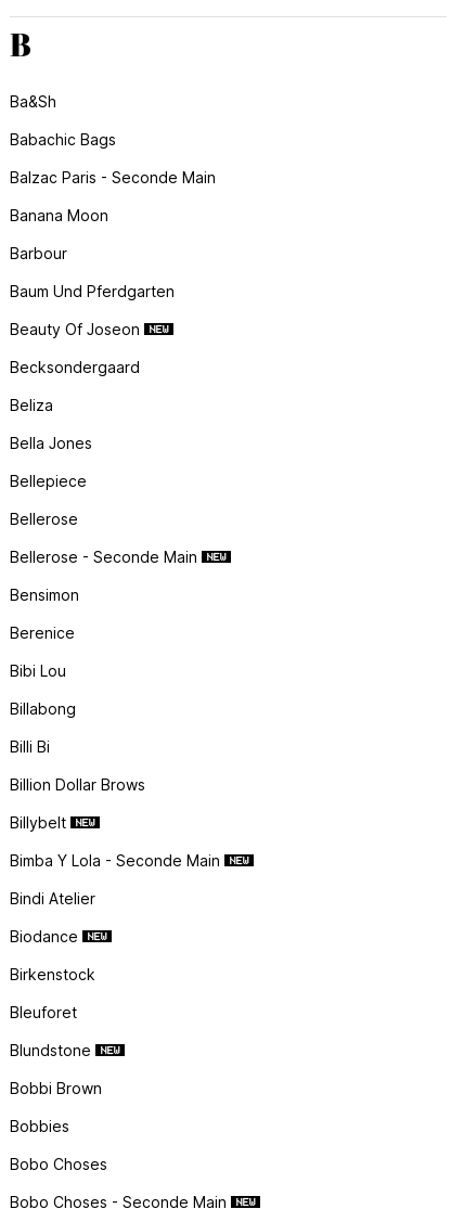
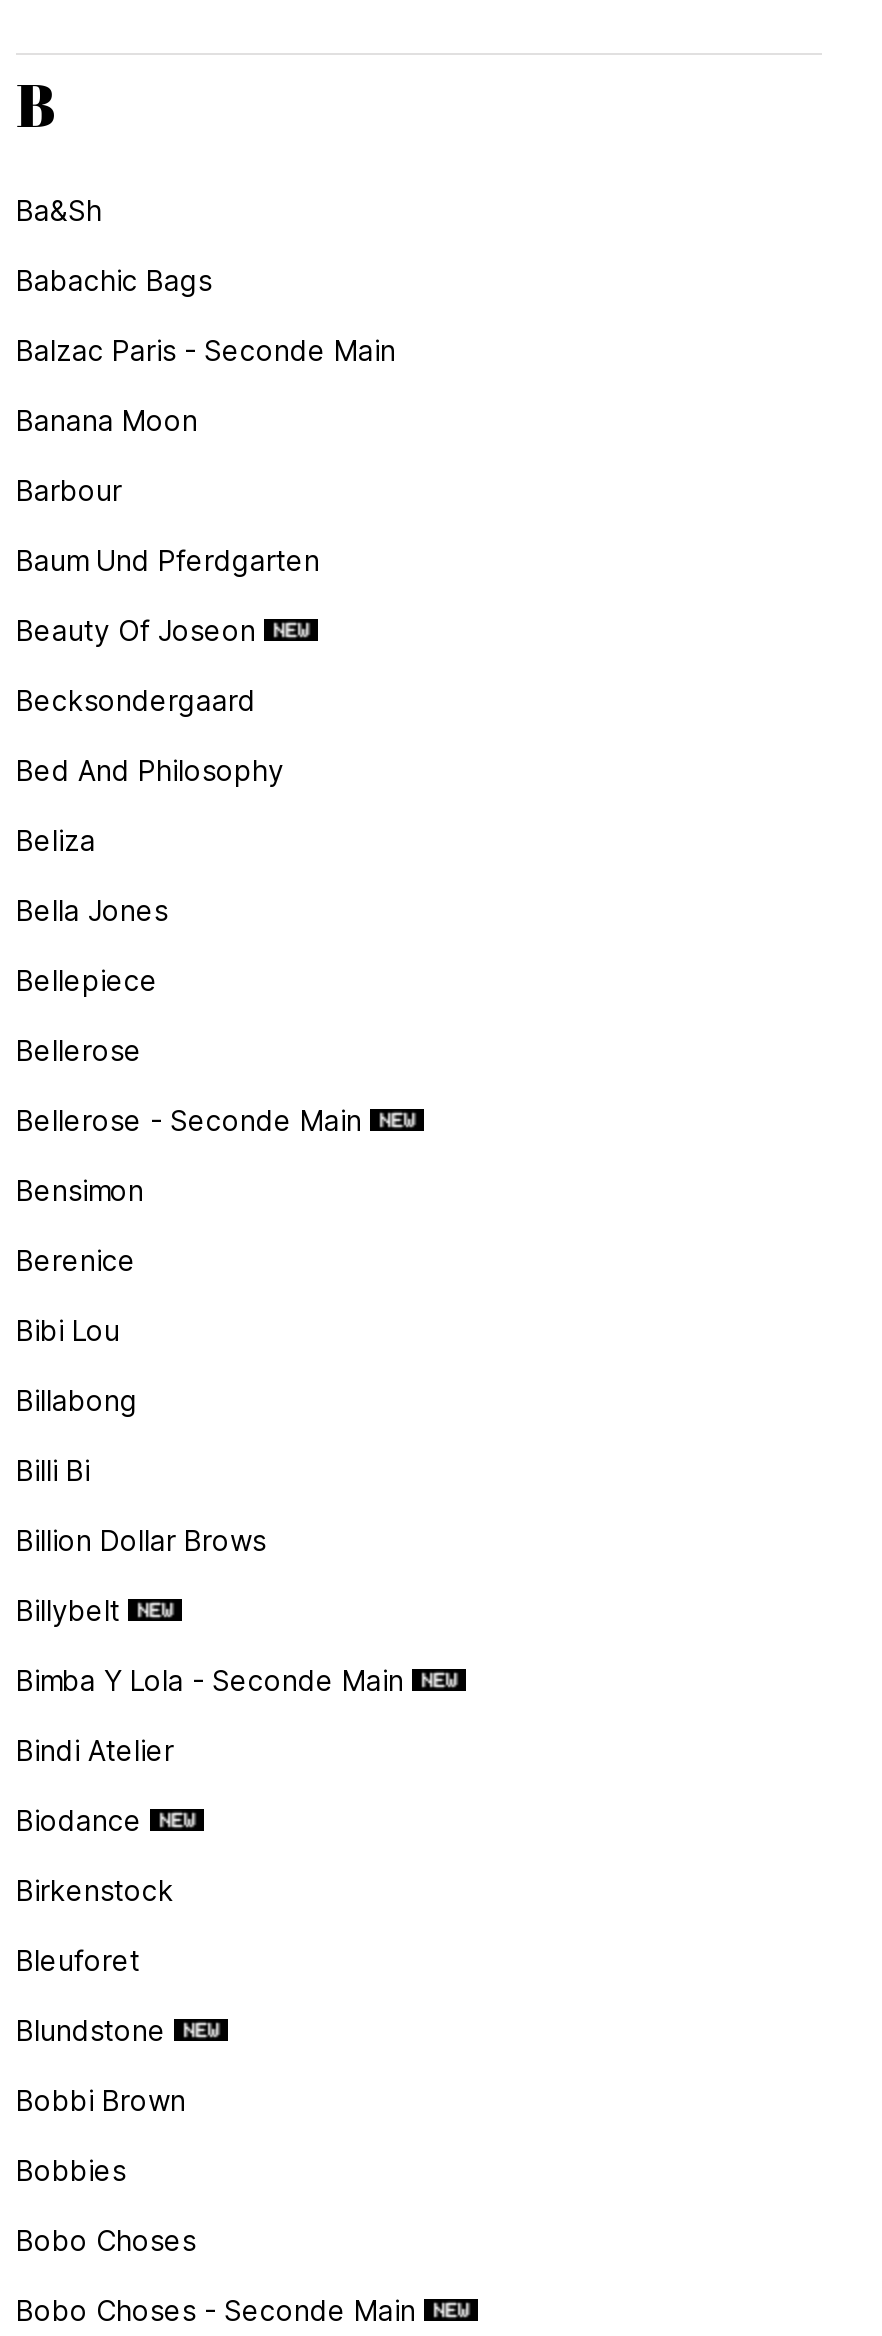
none -> [16,753,284,787] Bed And Philosophy

